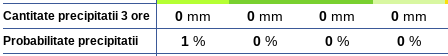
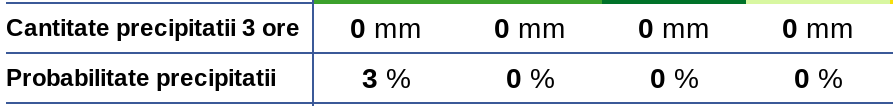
[181,33,205,49] 1% -> [362,62,410,94] 3%

